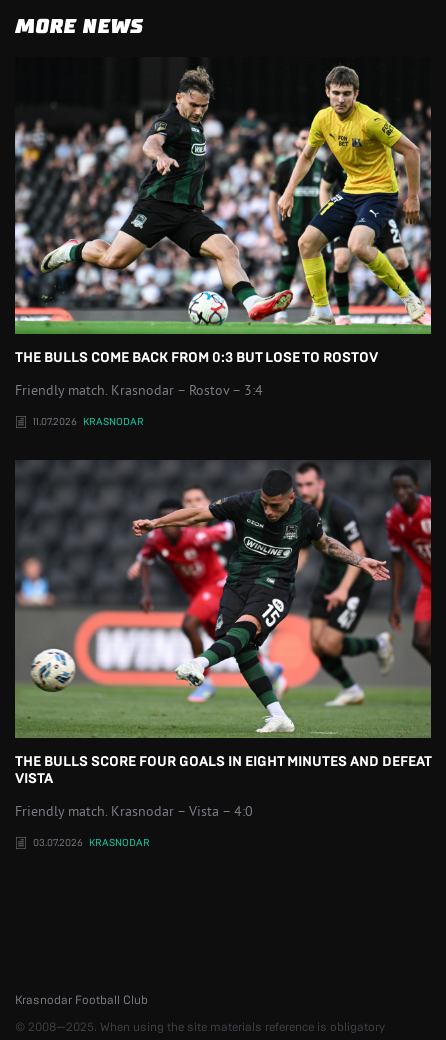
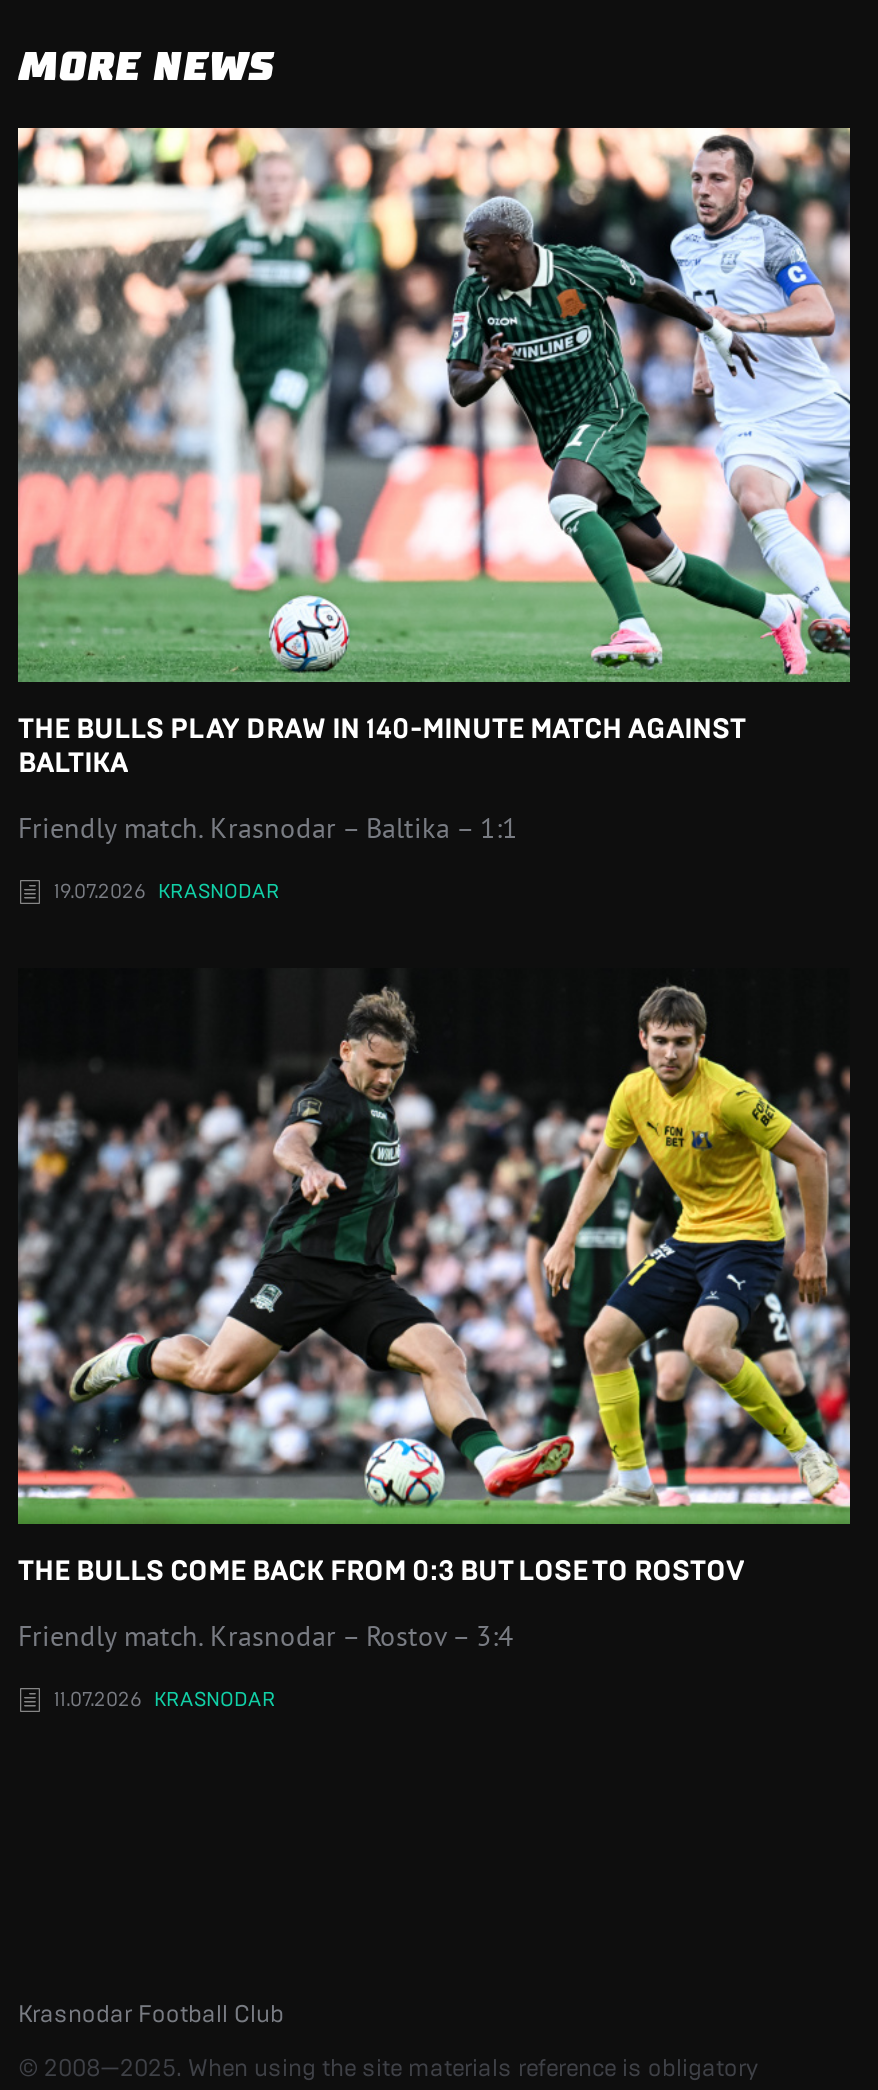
none -> [16,126,852,903] [image] | THE BULLS PLAY DRAW IN 140-MINUTE MATCH AGAINST | BALTIKA | Friendly match. Krasnodar – Baltika – 1:1 | 19.07.2026 KRASNODAR
moved [13,60,433,427] -> [14,974,854,1709]: [image] | THE BULLS COME BACK FROM 0:3 BUT LOSE TO ROSTOV | Friendly match. Krasnodar – Rostov – 3:4 | 11.07.2026 KRASNODAR
[15,460,432,847] [image] | THE BULLS SCORE FOUR GOALS IN EIGHT MINUTES AND DEFEAT | VISTA | Friendly match. Krasnodar – Vista – 4:0 | 03.07.2026 KRASNODAR -> none

